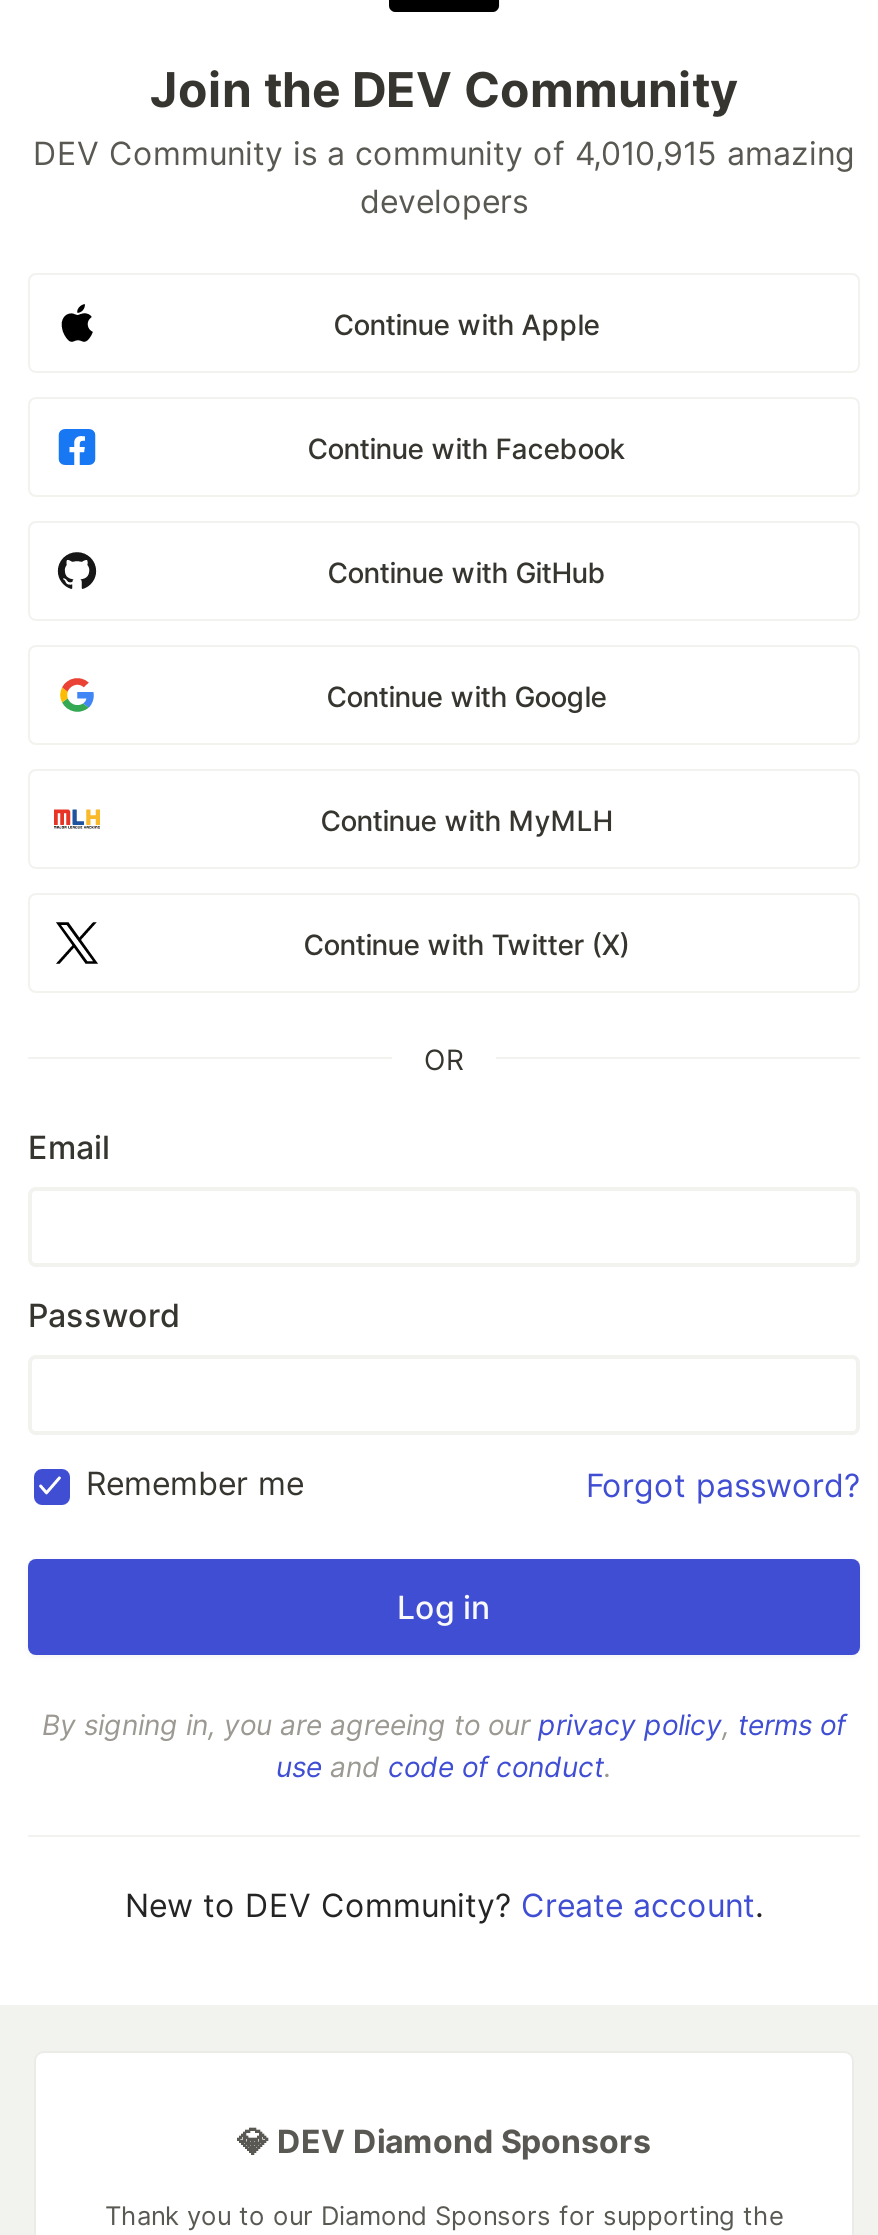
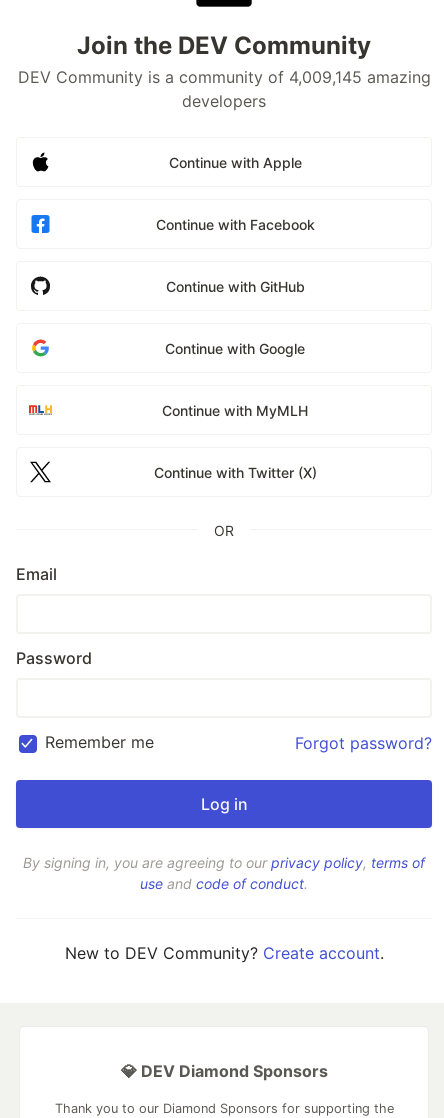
[33,133,855,173] DEV Community is a community of 4,010,915 amazing -> [17,67,430,87] DEV Community is a community of 4,009,145 amazing

